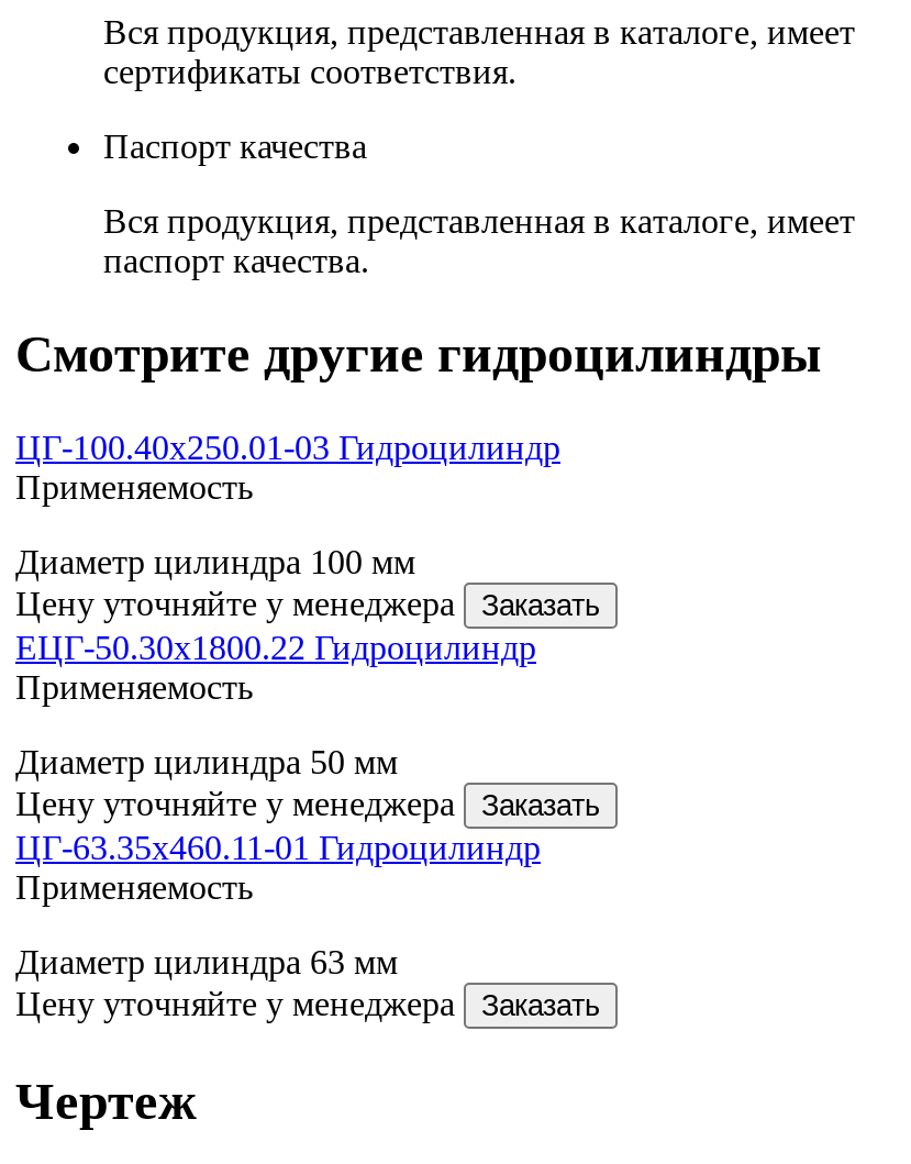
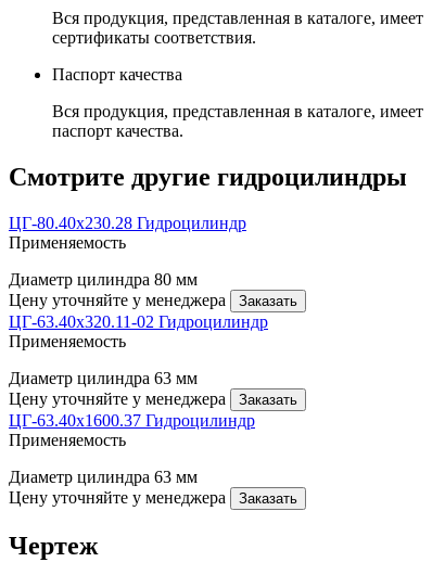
[15,429,560,466] ЦГ-100.40х250.01-03 Гидроцилиндр -> [9,214,246,232] ЦГ-80.40х230.28 Гидроцилиндр
[15,543,415,581] Диаметр цилиндра 100 мм -> [9,270,198,289] Диаметр цилиндра 80 мм
[15,629,536,666] ЕЦГ-50.30х1800.22 Гидроцилиндр -> [9,313,268,331] ЦГ-63.40х320.11-02 Гидроцилиндр
[15,743,398,781] Диаметр цилиндра 50 мм -> [9,369,198,387] Диаметр цилиндра 63 мм
[15,829,541,866] ЦГ-63.35х460.11-01 Гидроцилиндр -> [9,411,255,430] ЦГ-63.40х1600.37 Гидроцилиндр

